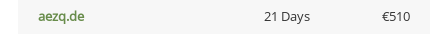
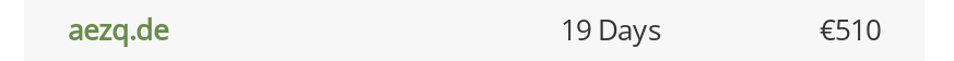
[263,7,309,25] 21 Days -> [561,10,661,49] 19 Days

